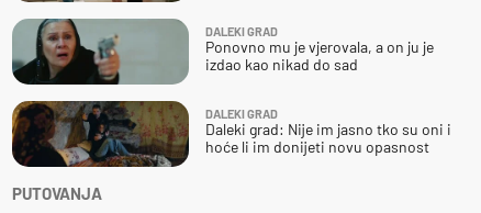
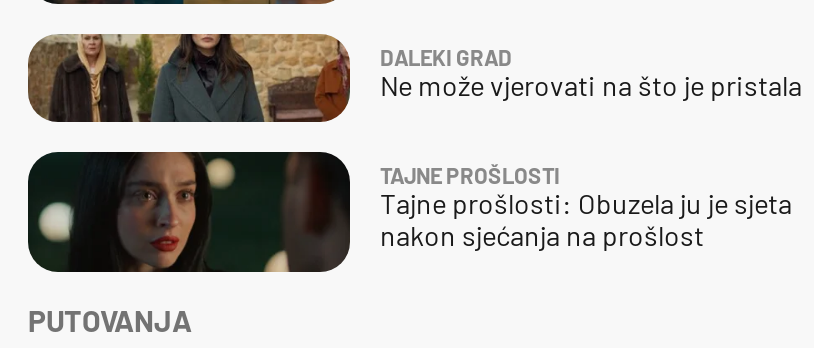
[12,18,434,86] [image] | Ponovno mu je vjerovala, a on ju je | izdao kao nikad do sad -> [28,32,802,124] [image] | Ne može vjerovati na što je pristala
[11,100,451,167] [image] | DALEKI GRAD | Daleki grad: Nije im jasno tko su oni i | hoće li im donijeti novu opasnost -> [26,150,792,274] [image] | TAJNE PROŠLOSTI | Tajne prošlosti: Obuzela ju je sjeta | nakon sjećanja na prošlost

